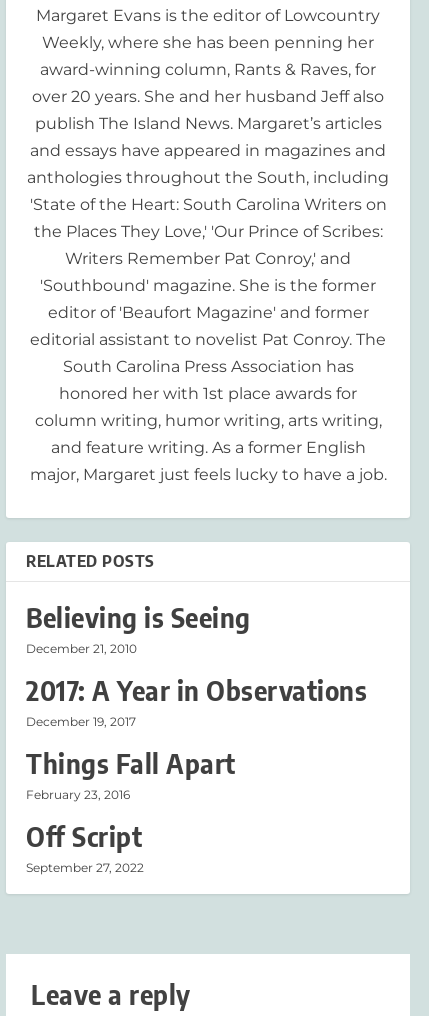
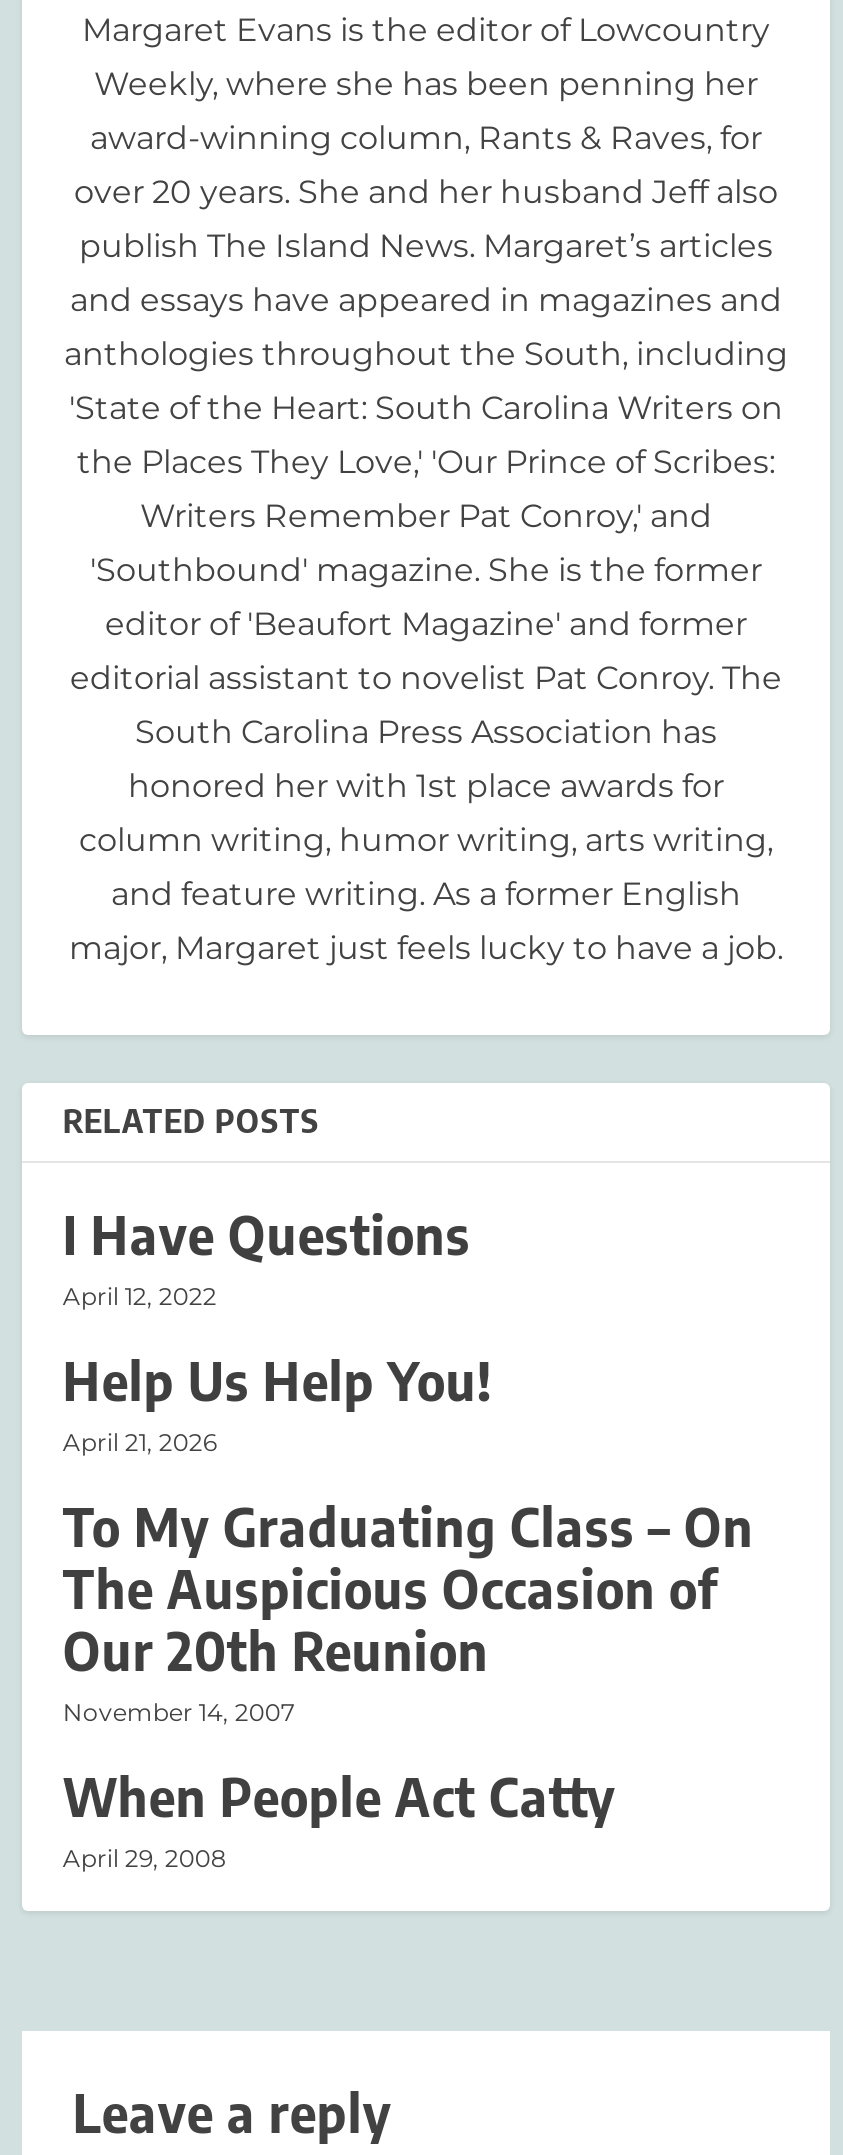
[26,601,251,656] Believing is Seeing | December 21, 2010 -> [63,1202,471,1312] I Have Questions | April 12, 2022
[26,674,367,729] 2017: A Year in Observations | December 19, 2017 -> [63,1348,492,1458] Help Us Help You! | April 21, 2026
[26,747,236,802] Things Fall Apart | February 23, 2016 -> [63,1494,754,1728] To My Graduating Class – On | The Auspicious Occasion of | Our 20th Reunion | November 14, 2007
[26,820,144,875] Off Script | September 27, 2022 -> [63,1764,616,1874] When People Act Catty | April 29, 2008

